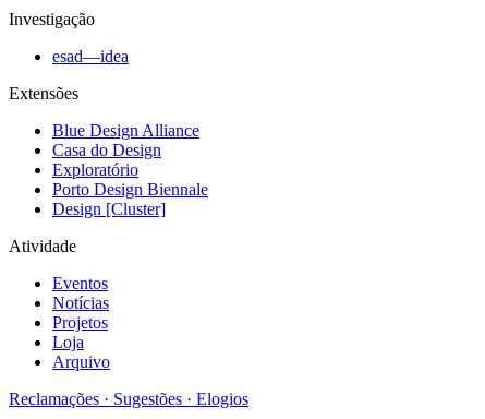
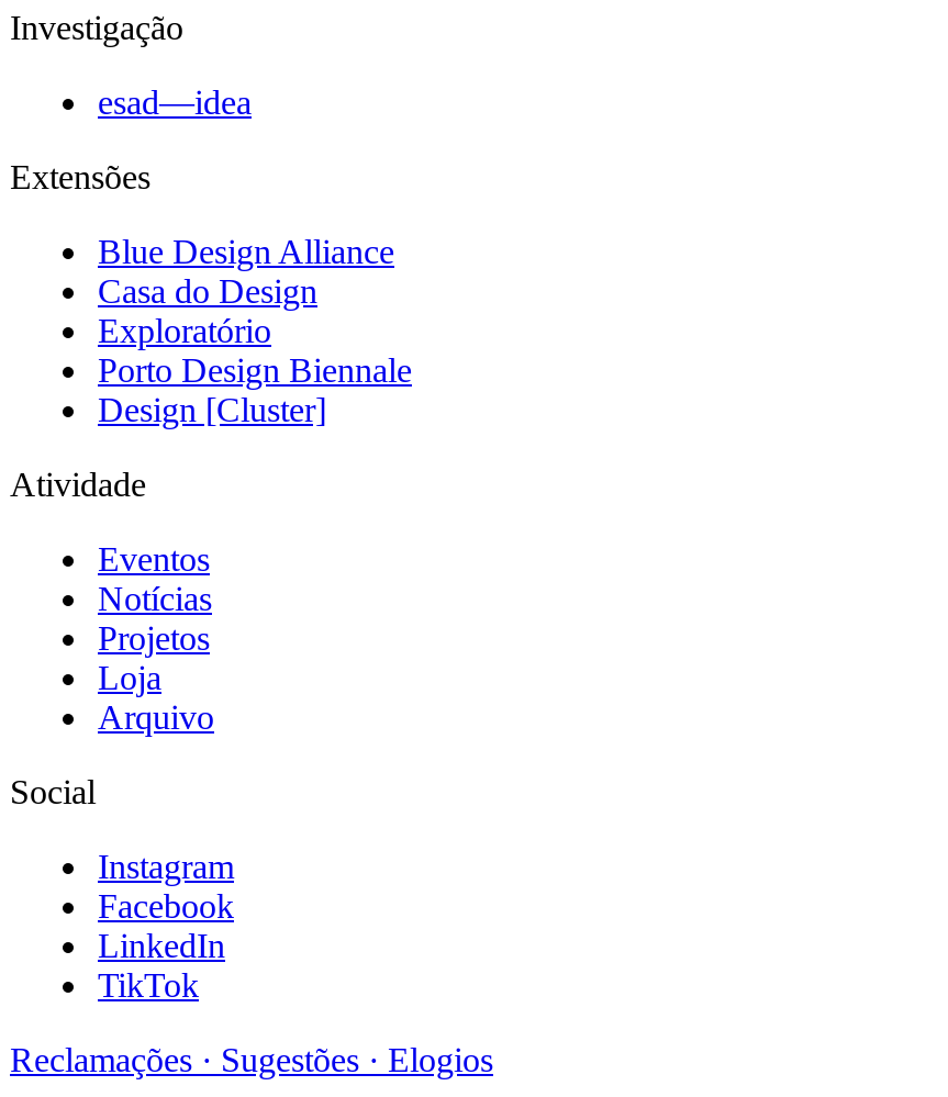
none -> [10,774,234,1005] Social | Instagram | Facebook | LinkedIn | TikTok

